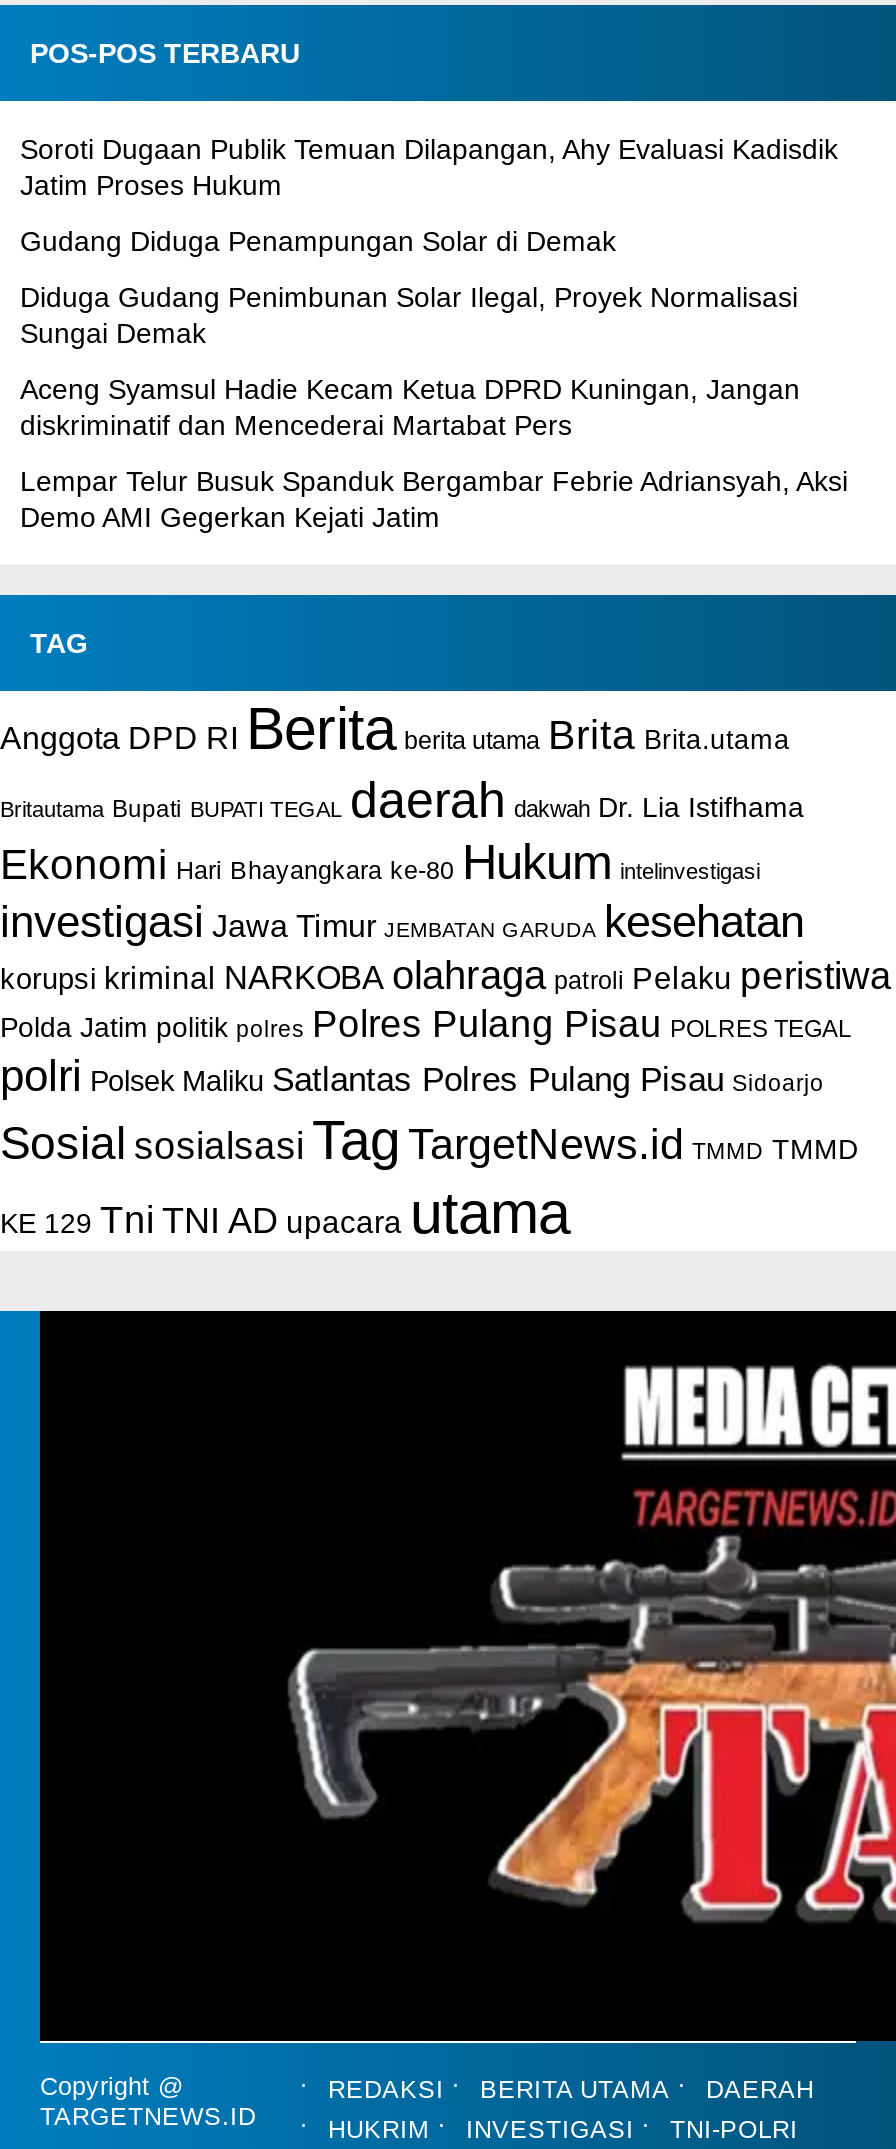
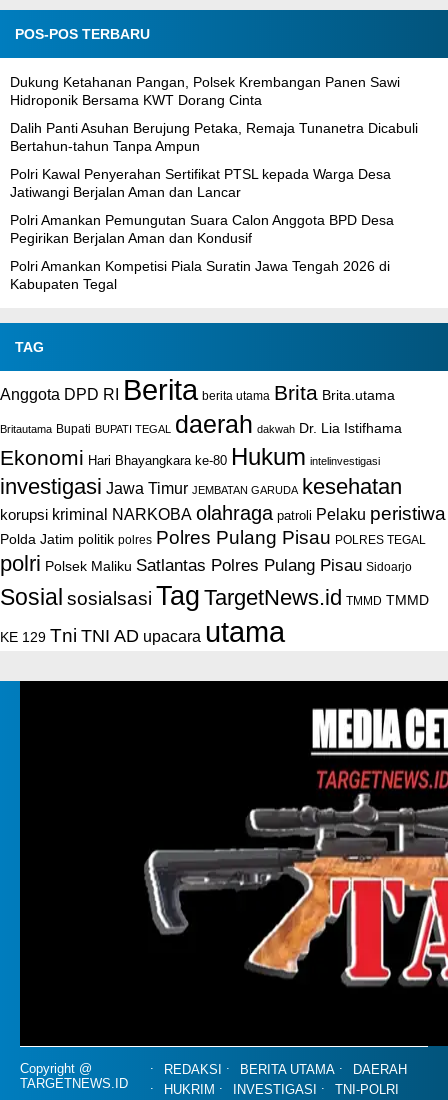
[20,132,838,200] Soroti Dugaan Publik Temuan Dilapangan, Ahy Evaluasi Kadisdik | Jatim Proses Hukum -> [10,74,400,108] Dukung Ketahanan Pangan, Polsek Krembangan Panen Sawi | Hidroponik Bersama KWT Dorang Cinta
[20,224,616,256] Gudang Diduga Penampungan Solar di Demak -> [10,120,418,154] Dalih Panti Asuhan Berujung Petaka, Remaja Tunanetra Dicabuli | Bertahun-tahun Tanpa Ampun
[20,280,798,348] Diduga Gudang Penimbunan Solar Ilegal, Proyek Normalisasi | Sungai Demak -> [10,166,391,200] Polri Kawal Penyerahan Sertifikat PTSL kepada Warga Desa | Jatiwangi Berjalan Aman dan Lancar
[20,372,800,440] Aceng Syamsul Hadie Kecam Ketua DPRD Kuningan, Jangan | diskriminatif dan Mencederai Martabat Pers -> [10,212,394,246] Polri Amankan Pemungutan Suara Calon Anggota BPD Desa | Pegirikan Berjalan Aman dan Kondusif
[20,464,848,532] Lempar Telur Busuk Spanduk Bergambar Febrie Adriansyah, Aksi | Demo AMI Gegerkan Kejati Jatim -> [10,258,390,292] Polri Amankan Kompetisi Piala Suratin Jawa Tengah 2026 di | Kabupaten Tegal

